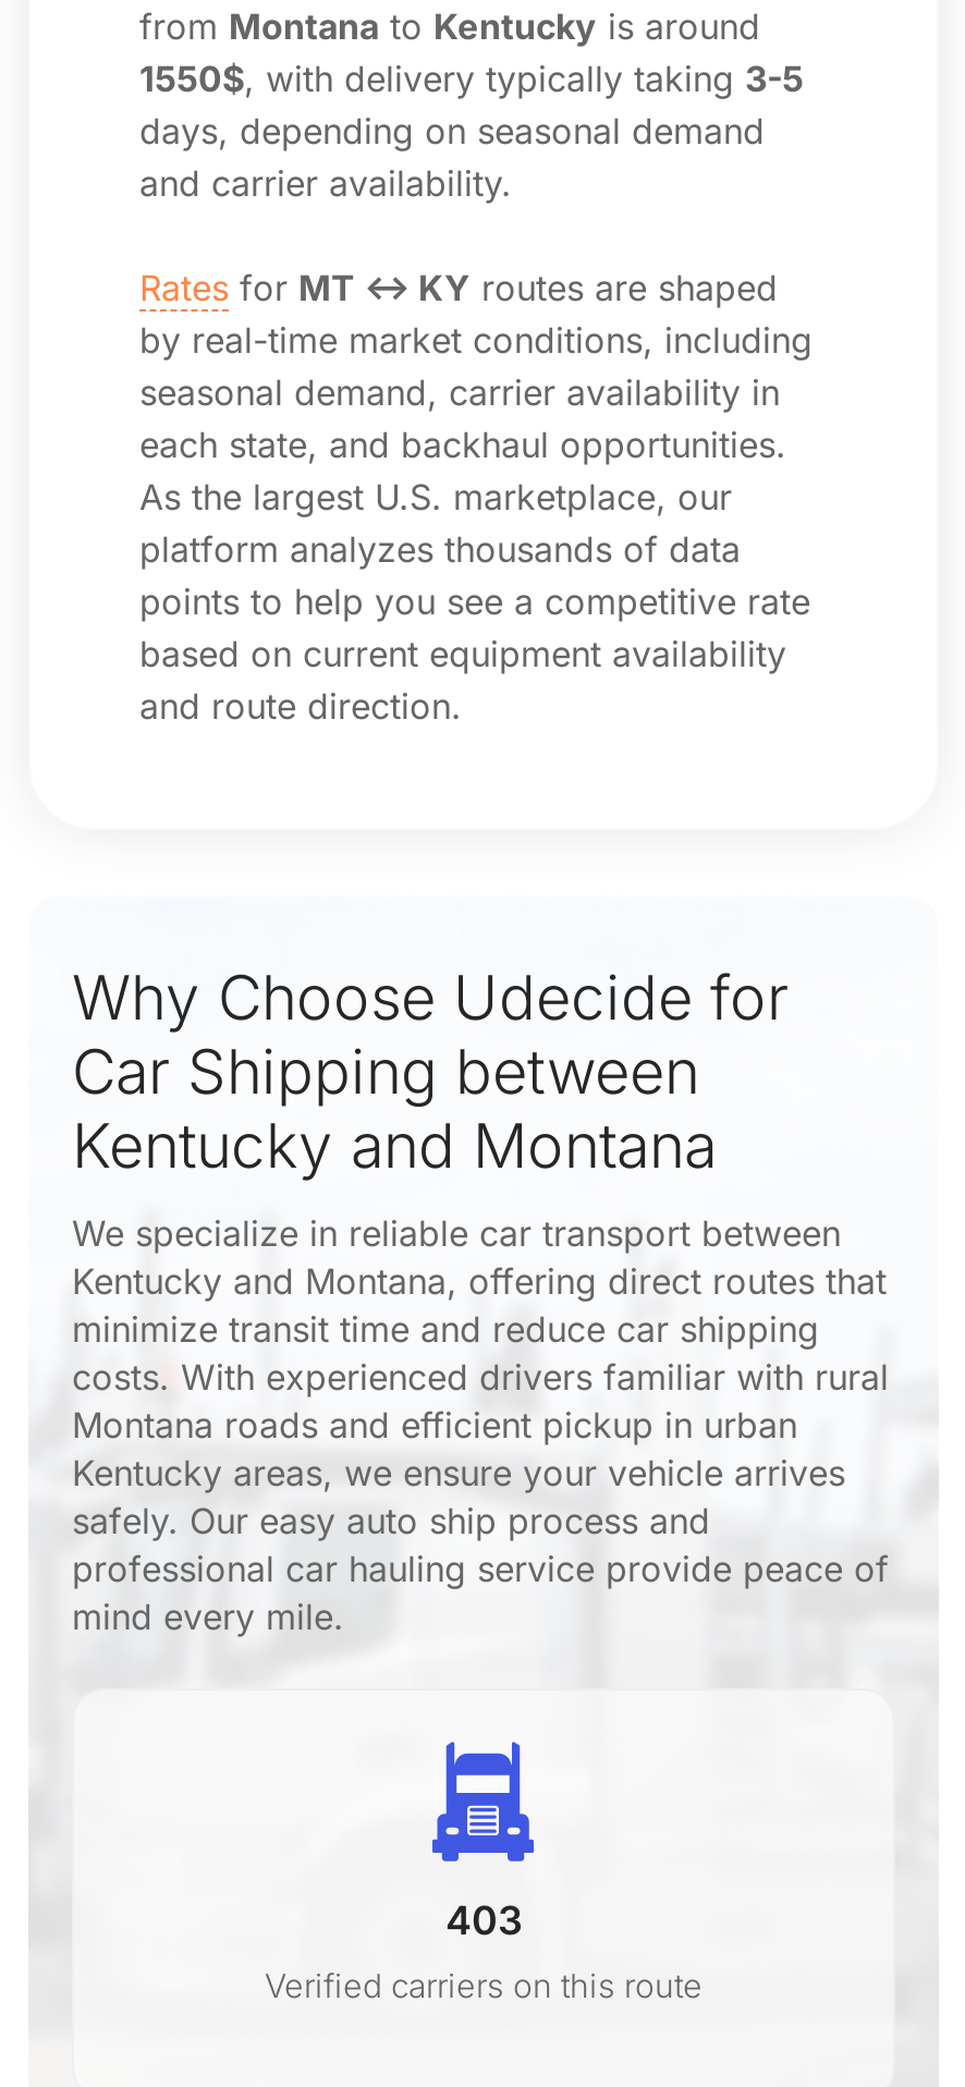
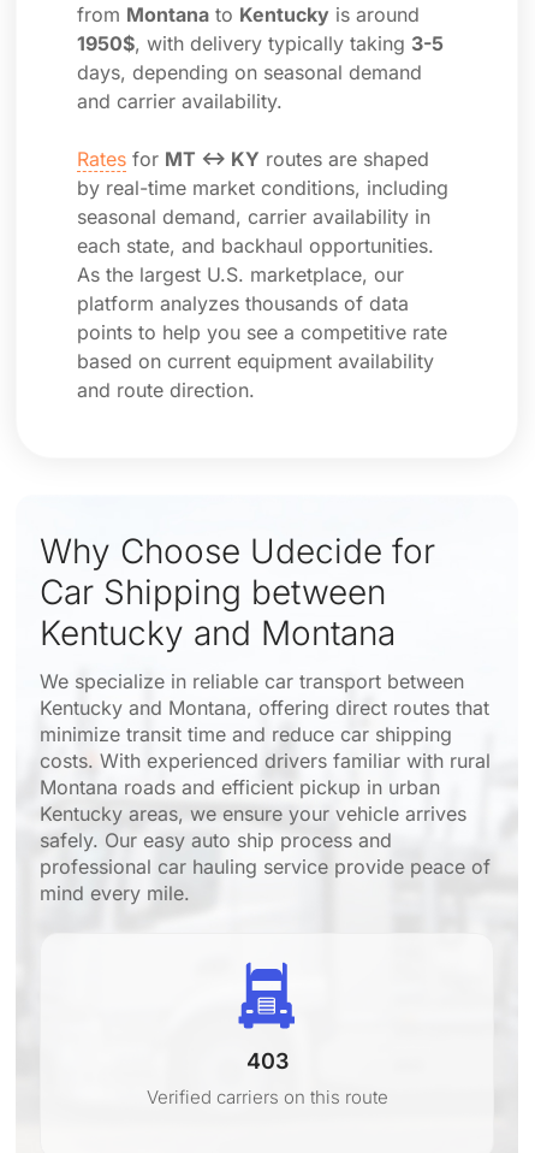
[139,57,804,100] 1550$, with delivery typically taking 3-5 -> [77,31,444,55] 1950$, with delivery typically taking 3-5

